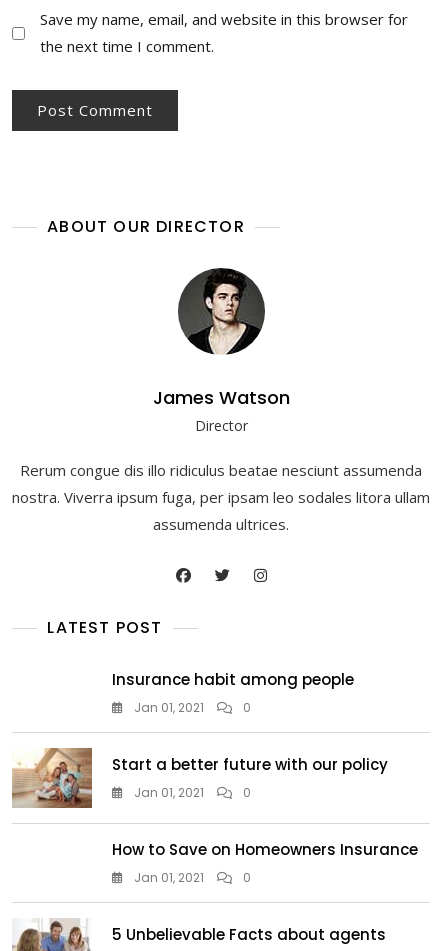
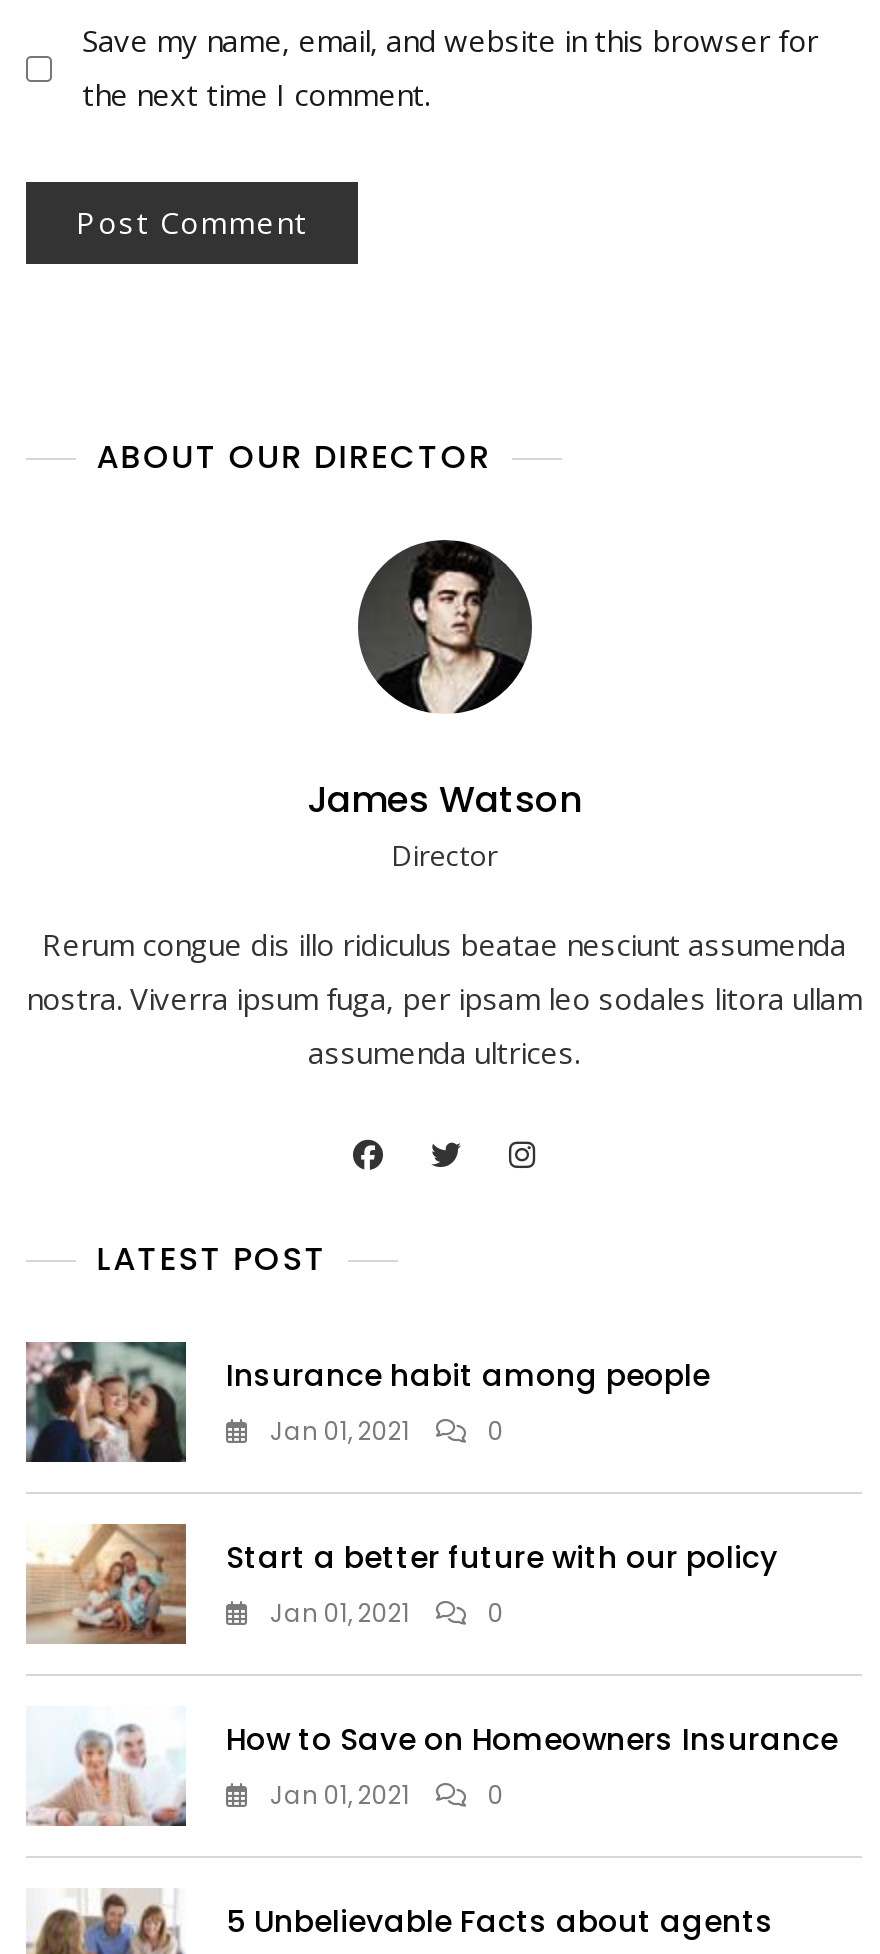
none -> [24,1340,188,1464] [image]
none -> [26,1722,188,1828] [image]

